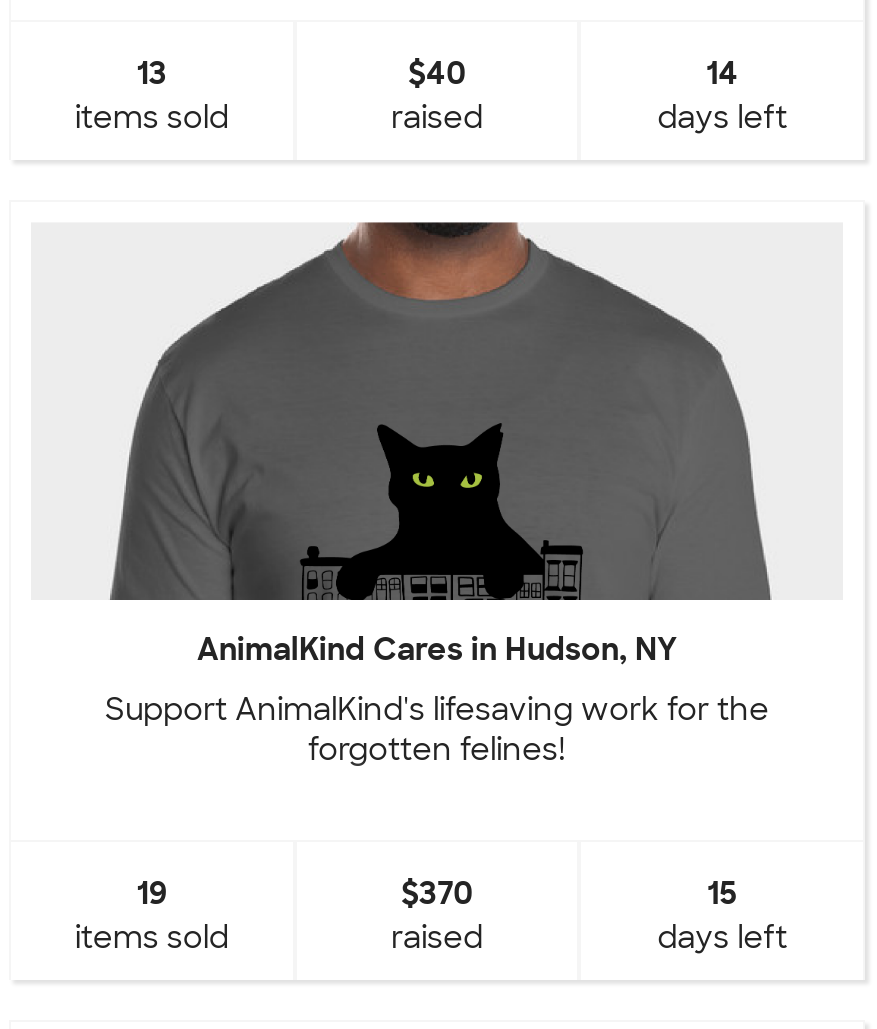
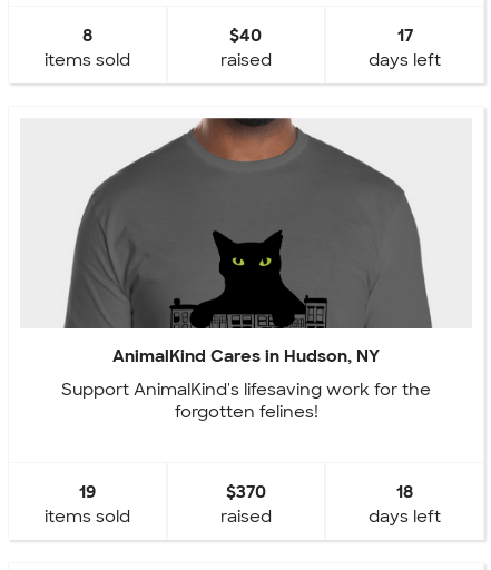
[137,53,167,93] 13 -> [82,25,92,47] 8
[706,53,738,93] 14 -> [397,25,413,47] 17
[707,873,737,913] 15 -> [396,481,413,504] 18

